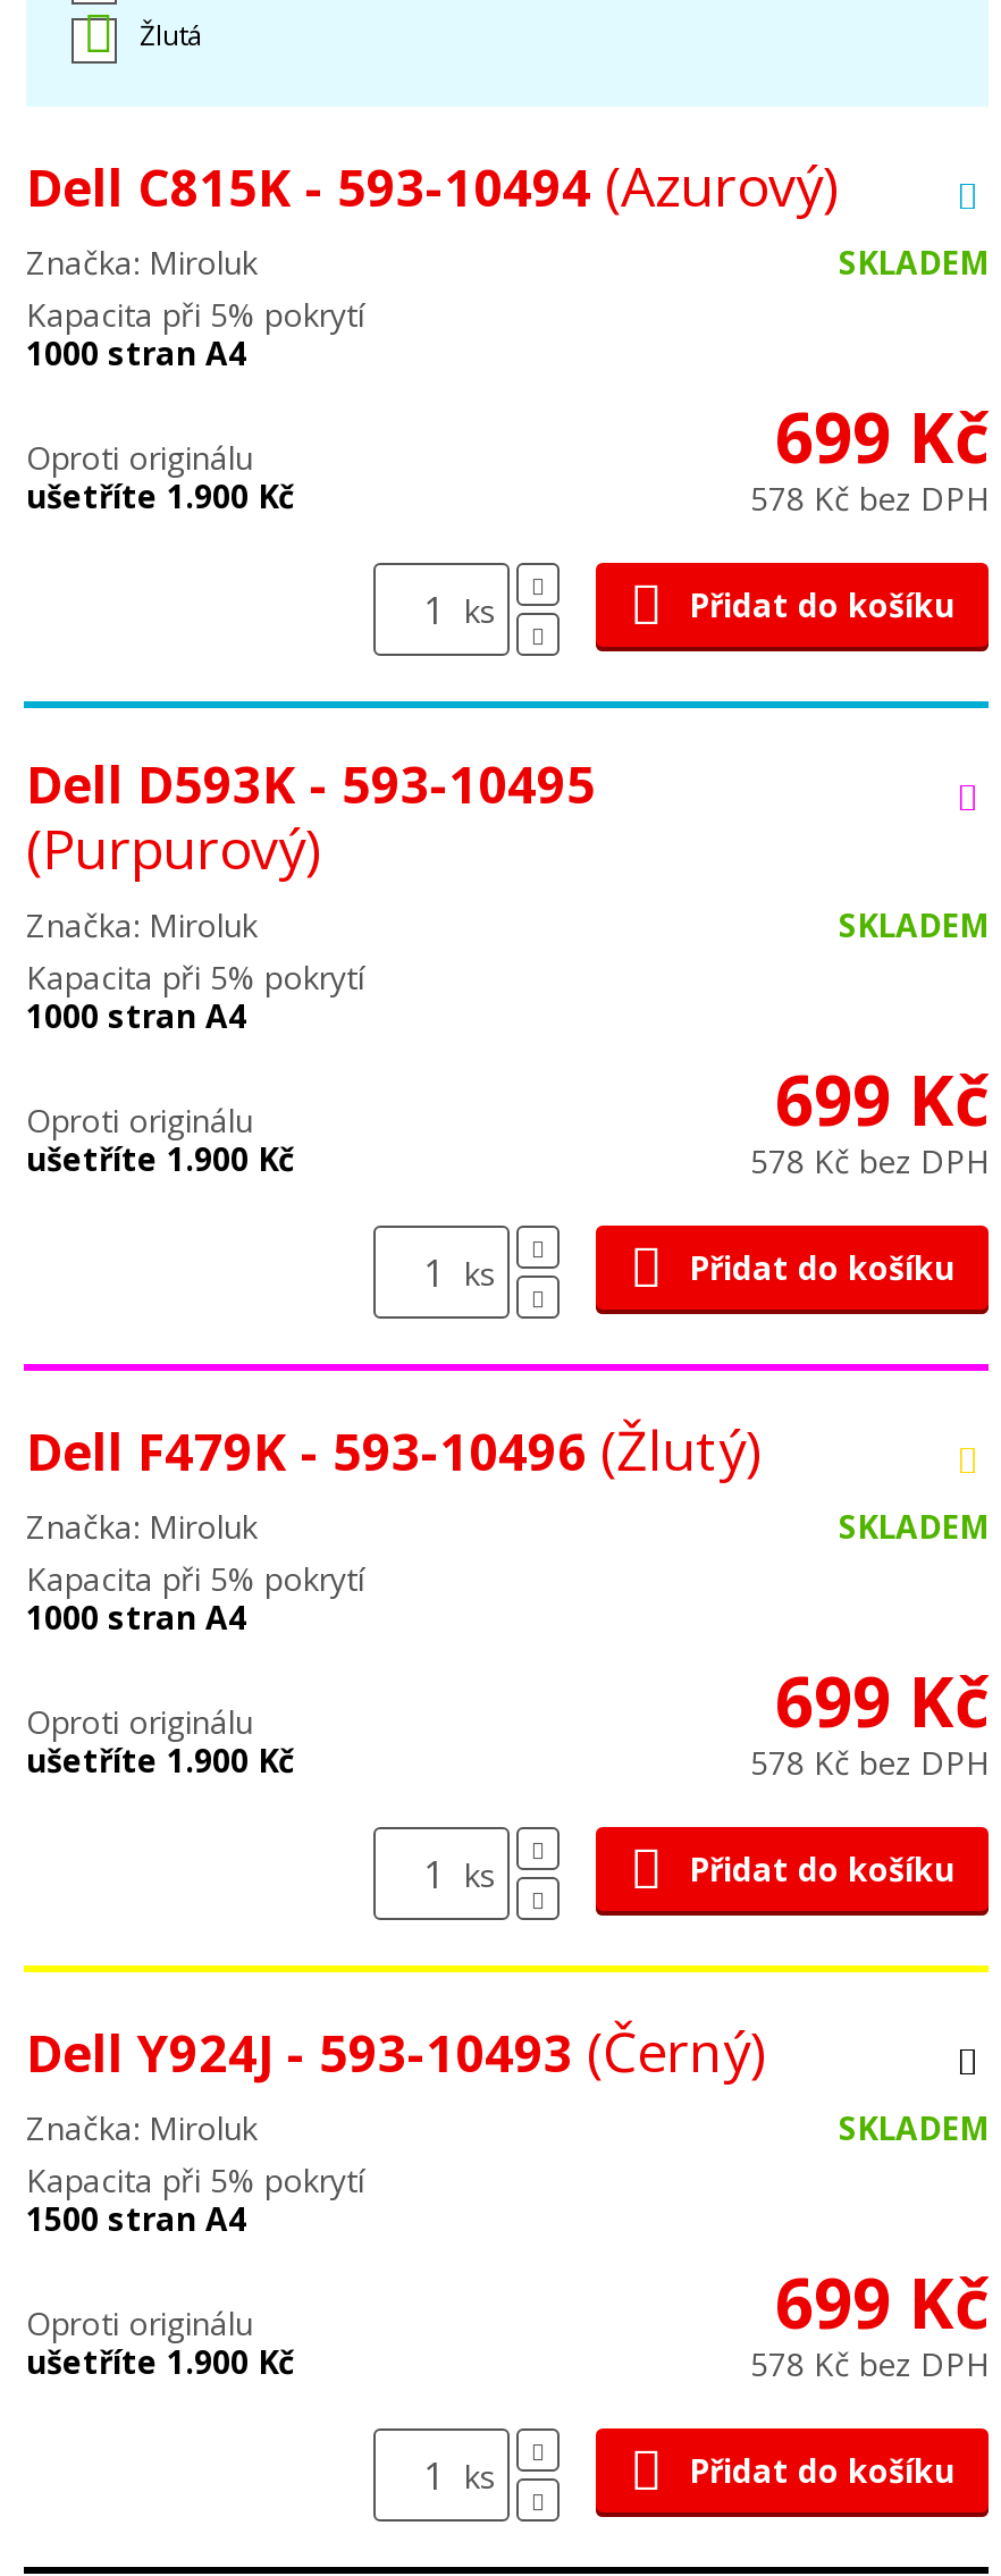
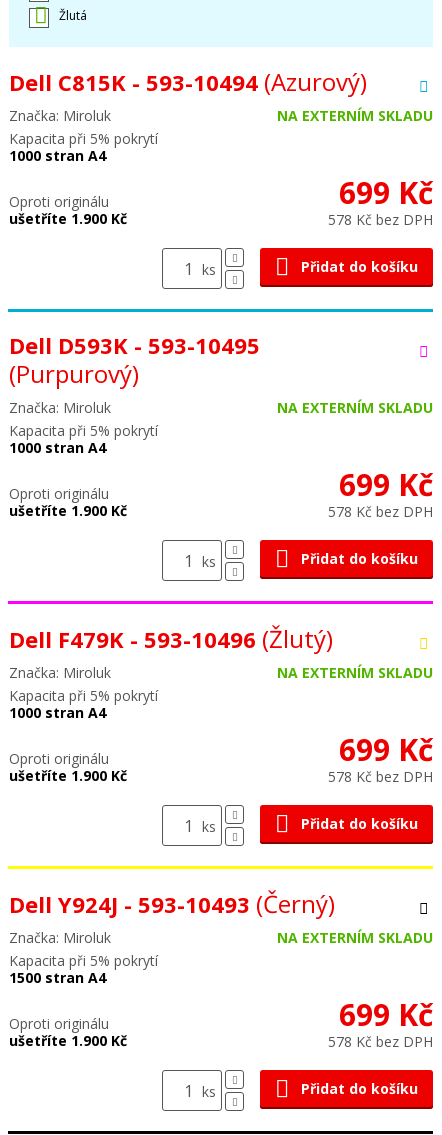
[839,241,989,284] SKLADEM -> [277,106,433,125] NA EXTERNÍM SKLADU
[839,903,989,946] SKLADEM -> [277,398,433,417] NA EXTERNÍM SKLADU
[839,1505,989,1548] SKLADEM -> [277,663,433,682] NA EXTERNÍM SKLADU
[839,2106,989,2149] SKLADEM -> [277,928,433,947] NA EXTERNÍM SKLADU

